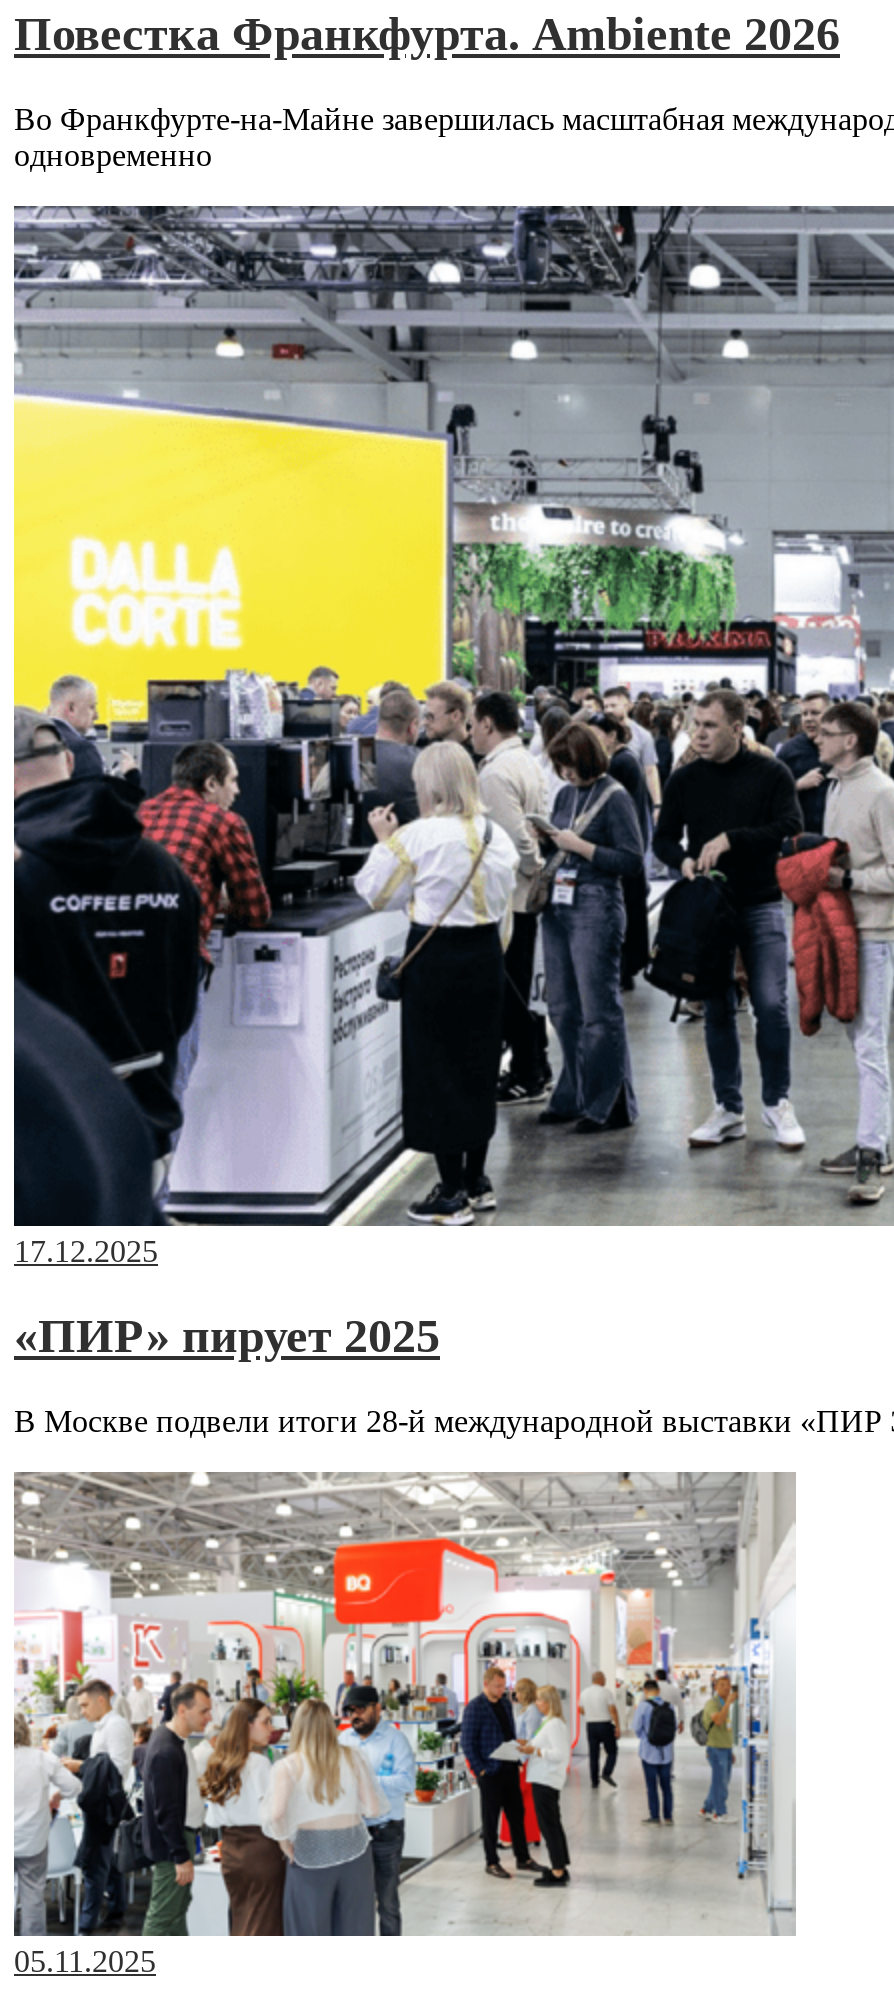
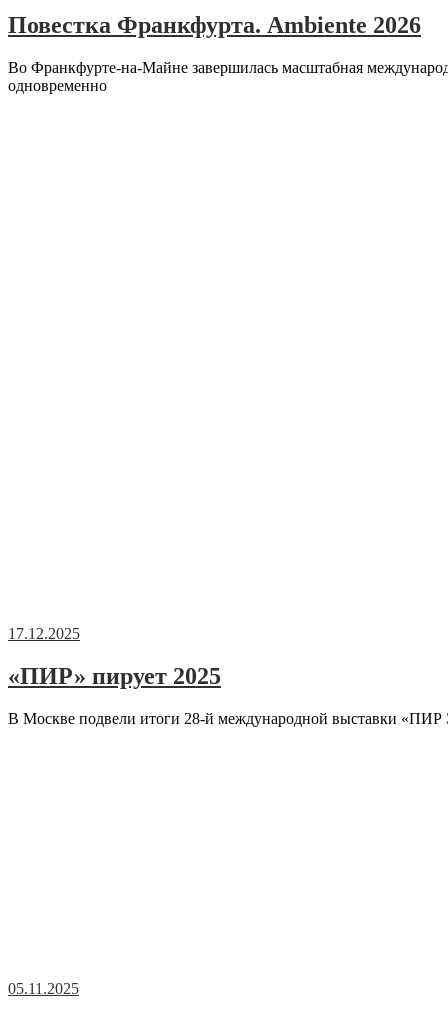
[12,204,888,1228] [image] -> none
[12,1470,796,1938] [image] -> none

